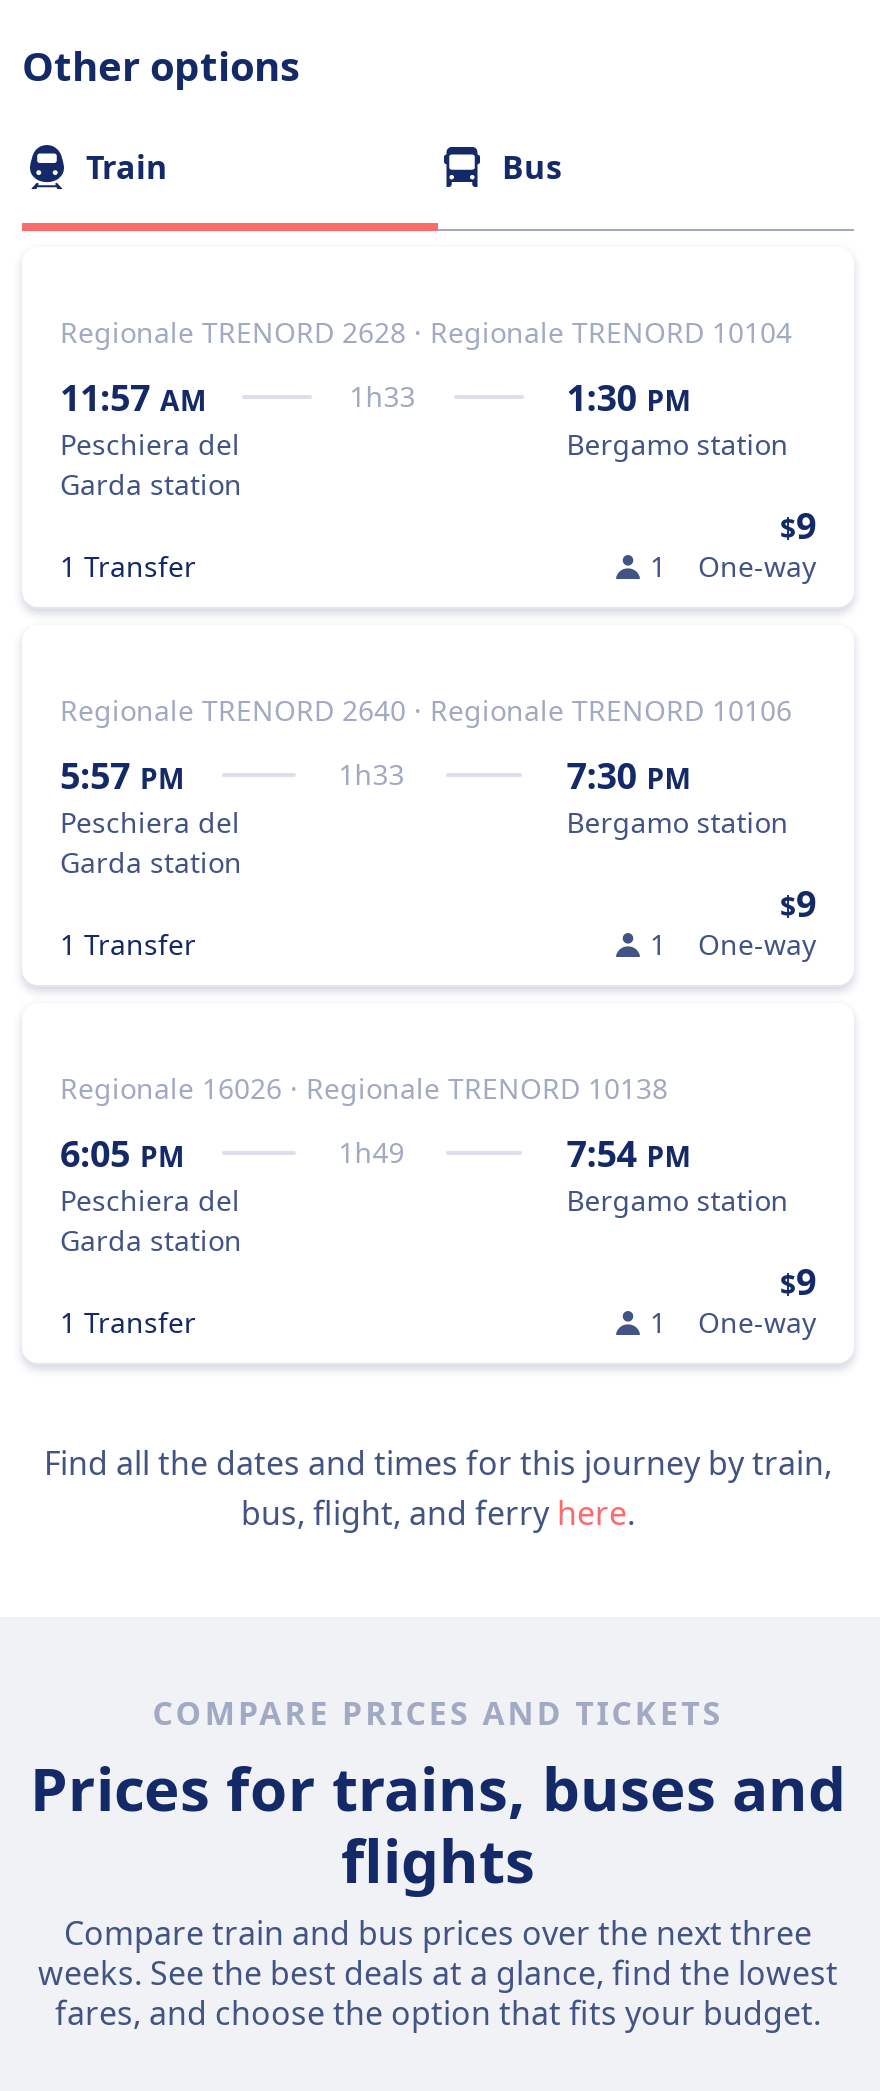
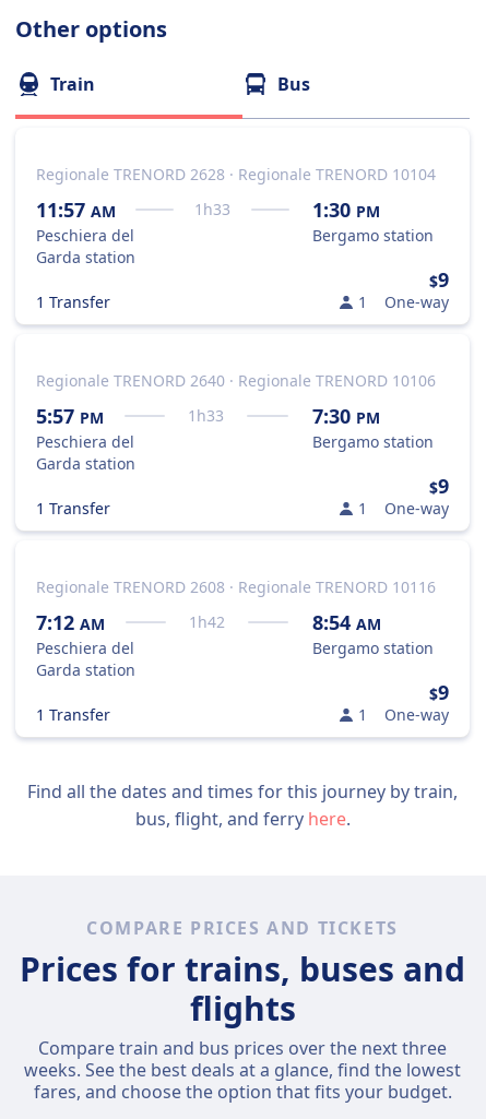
[60,1069,668,1107] Regionale 16026 · Regionale TRENORD 10138 -> [36,576,436,597] Regionale TRENORD 2608 · Regionale TRENORD 10116
[60,1129,404,1177] 6:05 PM | 1 h49 -> [36,609,225,635] 7:12 AM | 1 h42
[567,1129,691,1177] 7:54 PM -> [313,609,381,635] 8:54 AM

